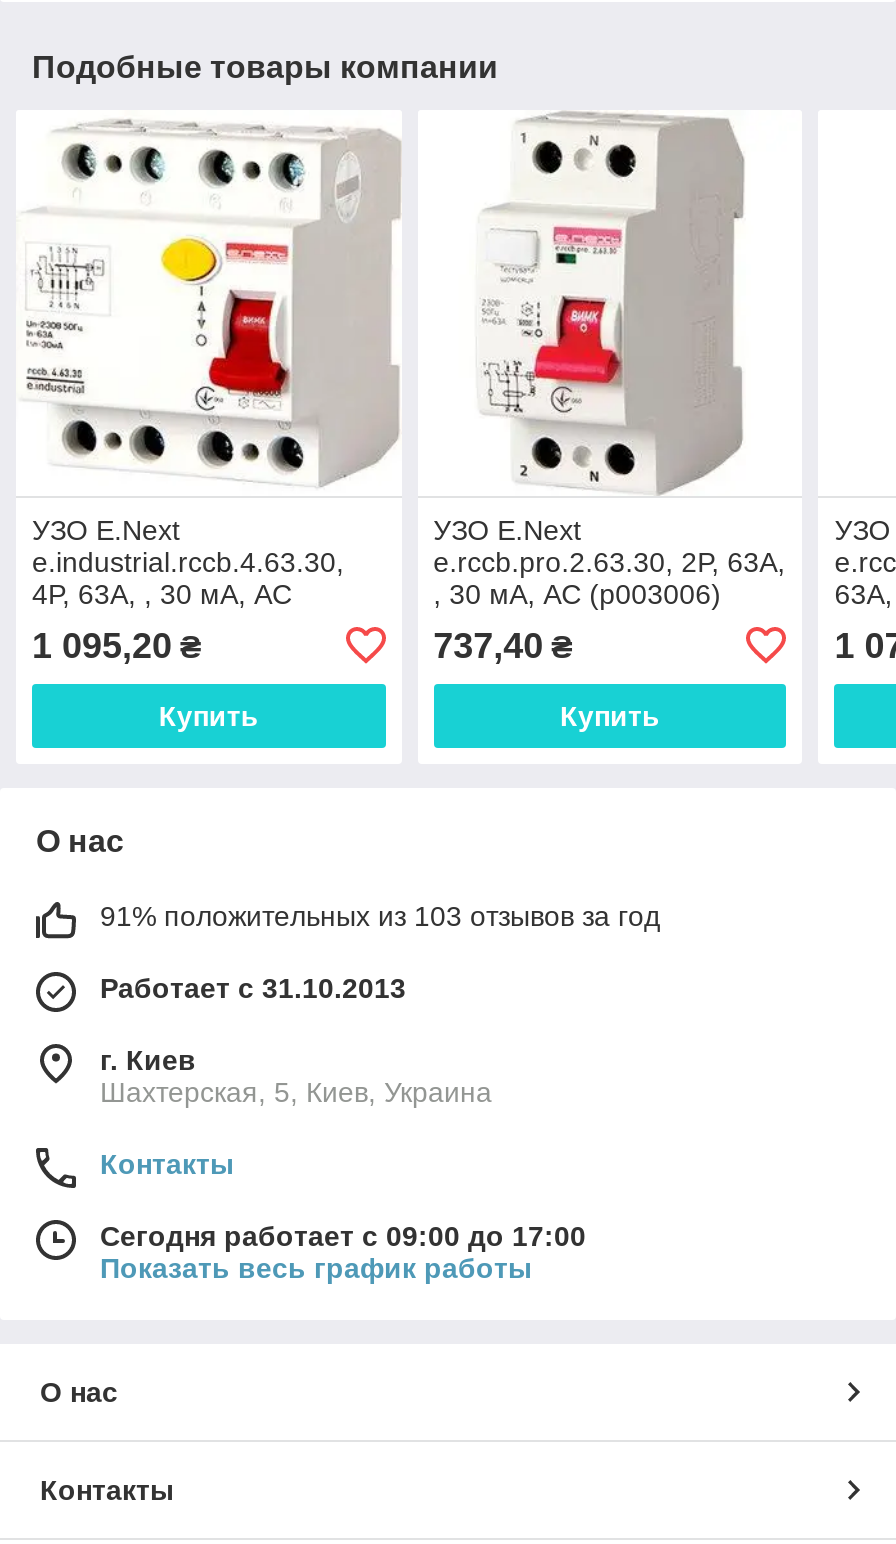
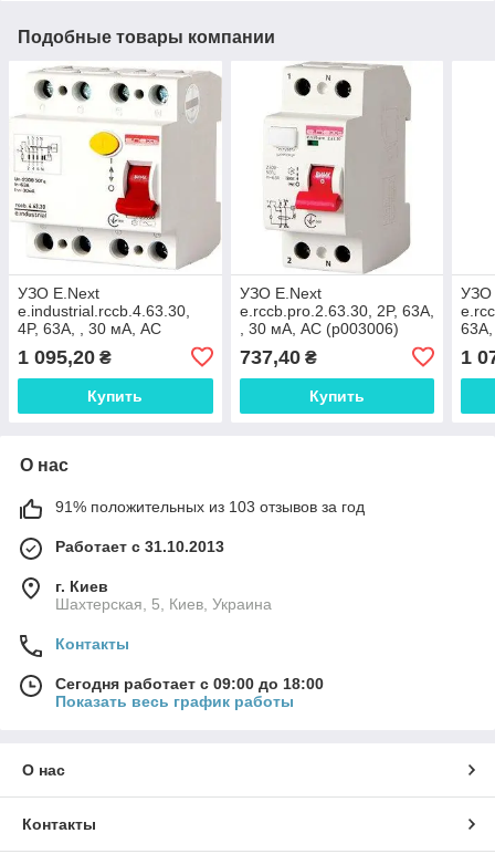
[100,1220,586,1252] Сегодня работает с 09:00 до 17:00 -> [55,675,324,692] Сегодня работает с 09:00 до 18:00

